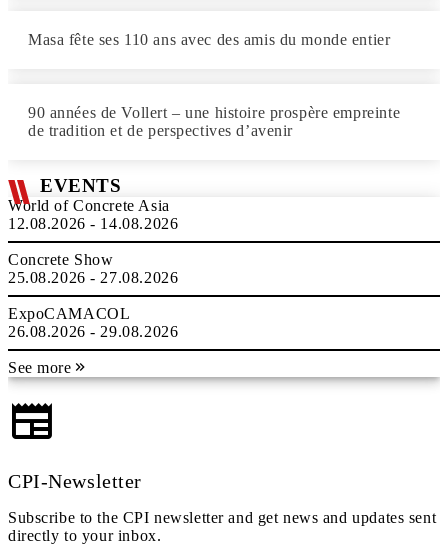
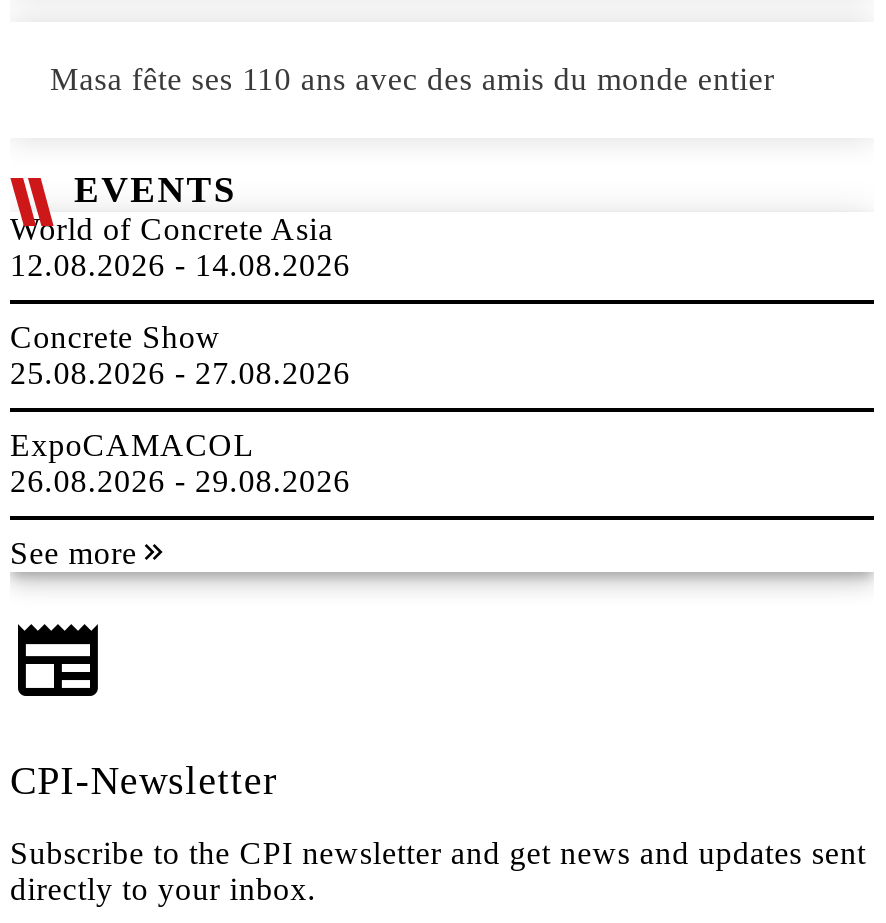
[28,104,400,139] 90 années de Vollert – une histoire prospère empreinte | de tradition et de perspectives d’avenir -> none

